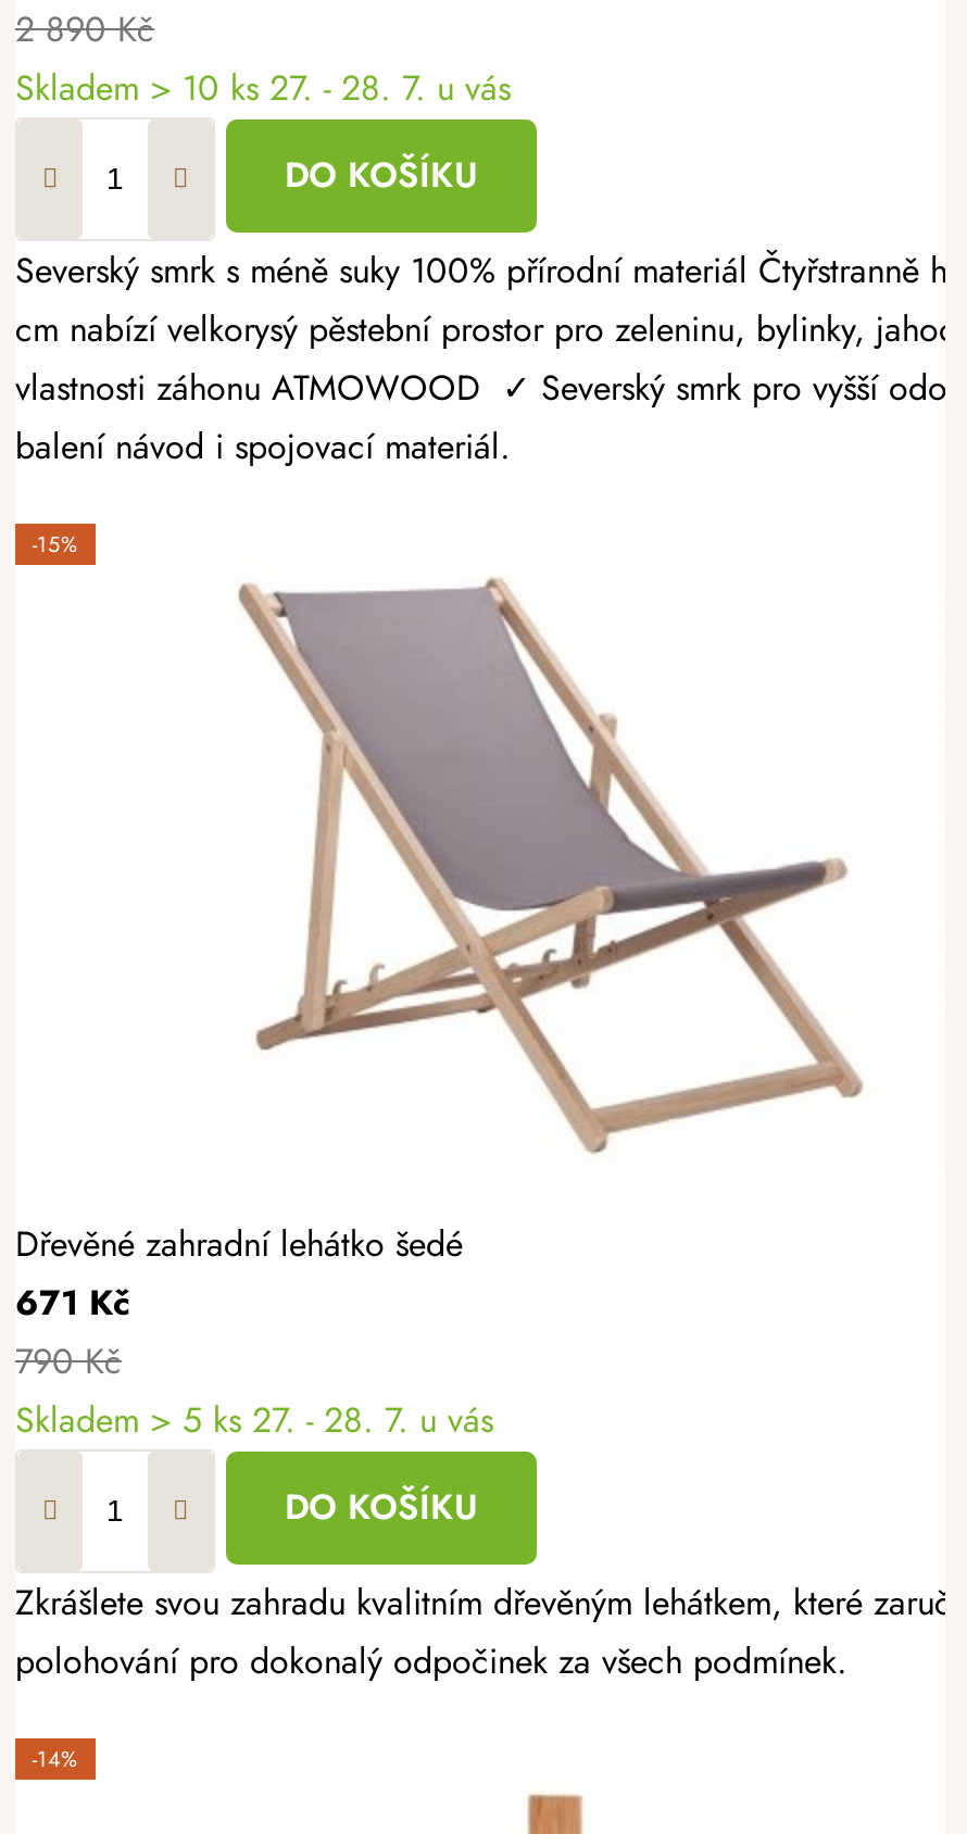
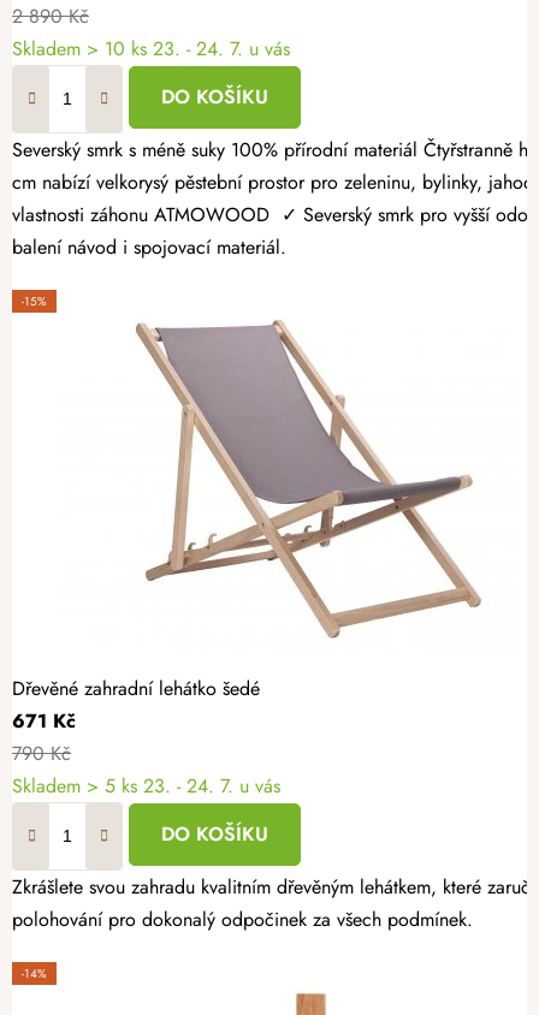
[15,63,511,113] Skladem > 10 ks 27. - 28. 7. u vás -> [12,35,290,62] Skladem > 10 ks 23. - 24. 7. u vás
[15,1395,493,1445] Skladem > 5 ks 27. - 28. 7. u vás -> [12,772,280,800] Skladem > 5 ks 23. - 24. 7. u vás

